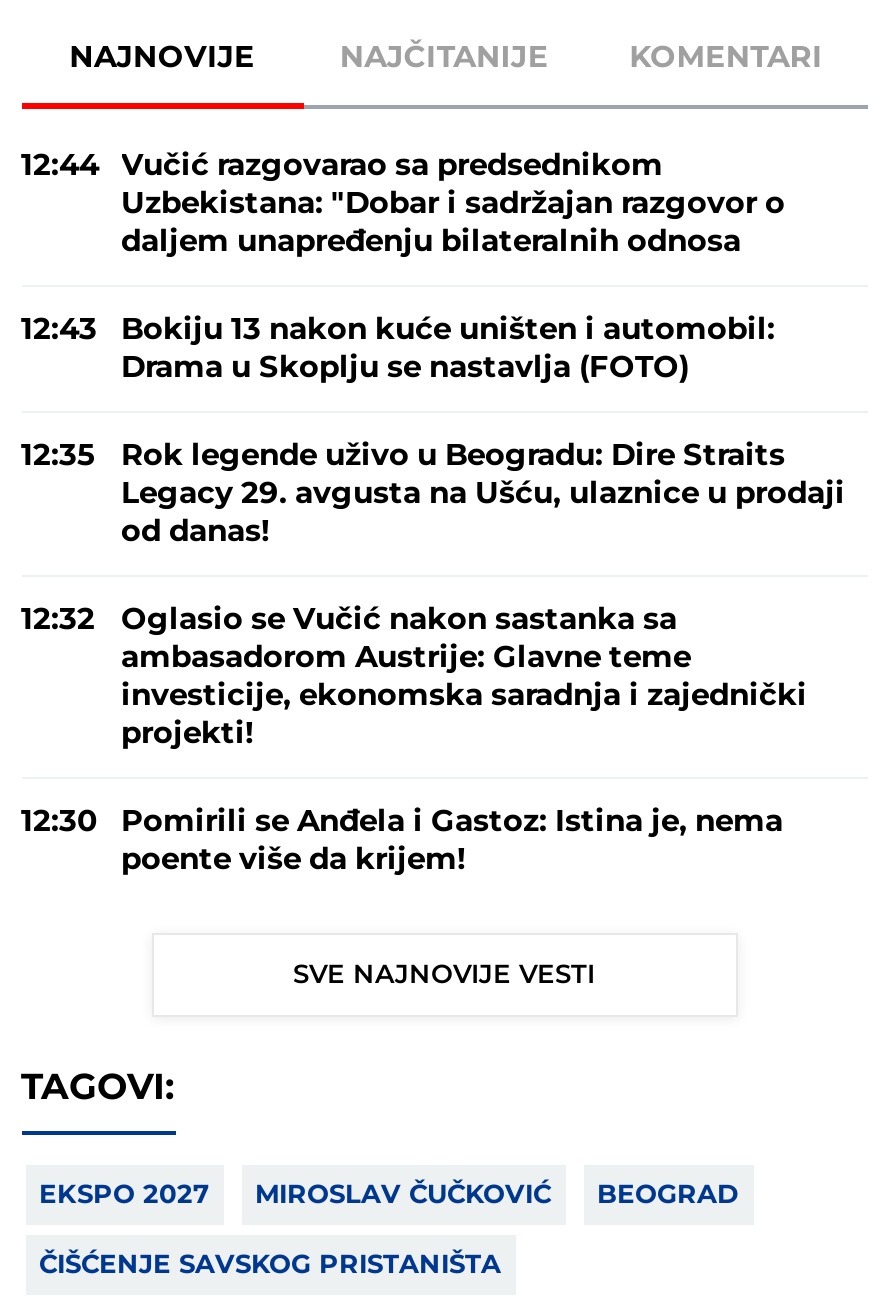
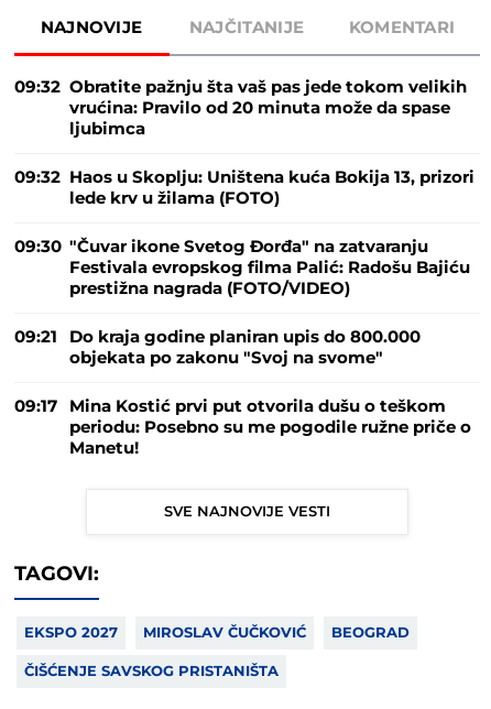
[21,144,99,190] 12:44 -> [14,75,60,101] 09:32
[121,144,785,266] Vučić razgovarao sa predsednikom | Uzbekistana: "Dobar i sadržajan razgovor o | daljem unapređenju bilateralnih odnosa -> [69,75,466,142] Obratite pažnju šta vaš pas jede tokom velikih | vrućina: Pravilo od 20 minuta može da spase | ljubimca
[21,308,97,354] 12:43 -> [14,166,60,191] 09:32
[121,308,775,392] Bokiju 13 nakon kuće uništen i automobil: | Drama u Skoplju se nastavlja (FOTO) -> [69,166,474,212] Haos u Skoplju: Uništena kuća Bokija 13, prizori | lede krv u žilama (FOTO)
[21,434,95,480] 12:35 -> [14,235,61,260] 09:30
[121,434,845,556] Rok legende uživo u Beogradu: Dire Straits | Legacy 29. avgusta na Ušću, ulaznice u prodaji | od danas! -> [69,235,470,302] "Čuvar ikone Svetog Đorđa" na zatvaranju | Festivala evropskog filma Palić: Radošu Bajiću | prestižna nagrada (FOTO/VIDEO)
[21,598,95,644] 12:32 -> [14,325,57,351] 09:21
[121,598,807,758] Oglasio se Vučić nakon sastanka sa | ambasadorom Austrije: Glavne teme | investicije, ekonomska saradnja i zajednički | projekti! -> [69,325,420,371] Do kraja godine planiran upis do 800.000 | objekata po zakonu "Svoj na svome"
[21,800,97,846] 12:30 -> [14,395,57,420] 09:17
[121,800,783,884] Pomirili se Anđela i Gastoz: Istina je, nema | poente više da krijem! -> [69,395,471,462] Mina Kostić prvi put otvorila dušu o teškom | periodu: Posebno su me pogodile ružne priče o | Manetu!

